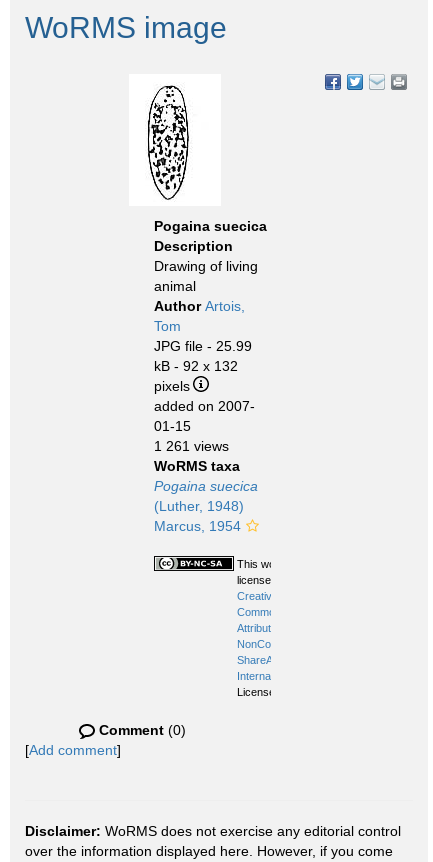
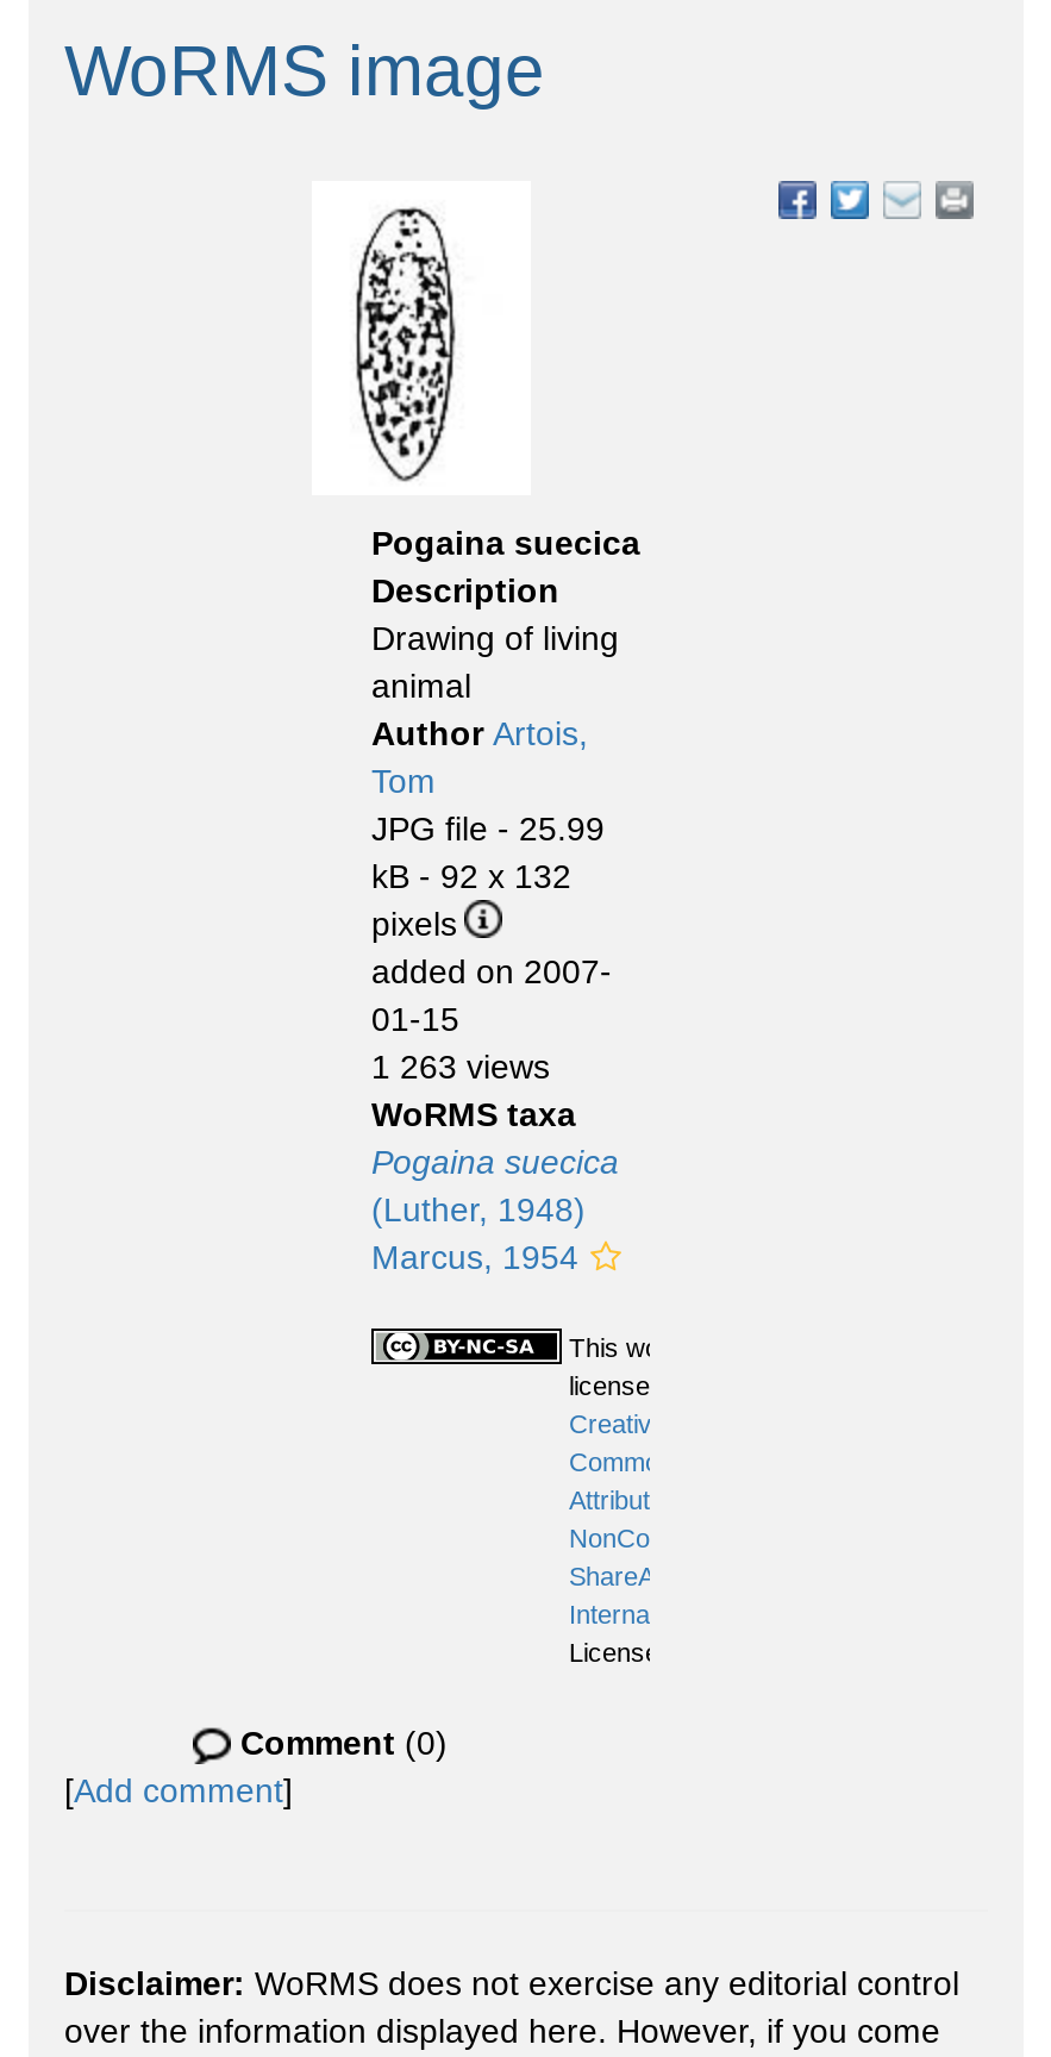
[154,438,229,454] 1 261 views -> [371,1048,550,1086] 1 263 views

